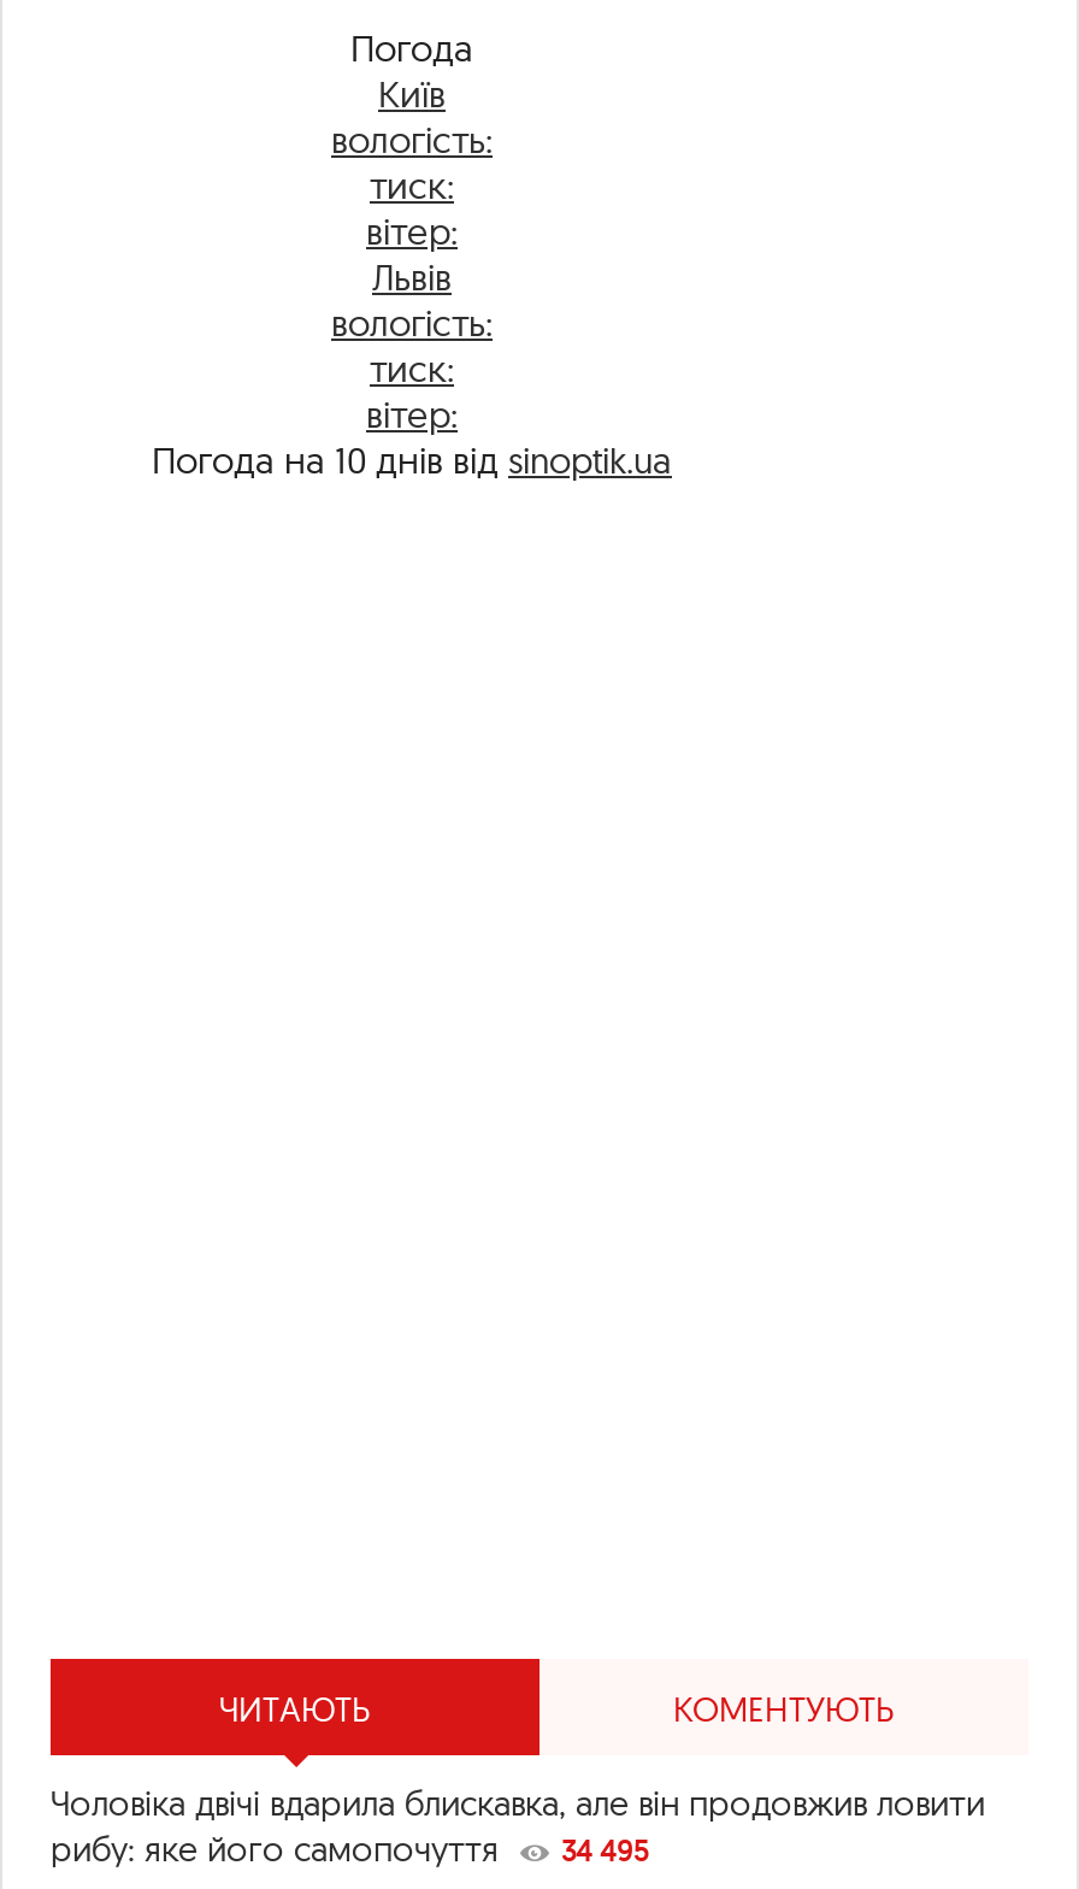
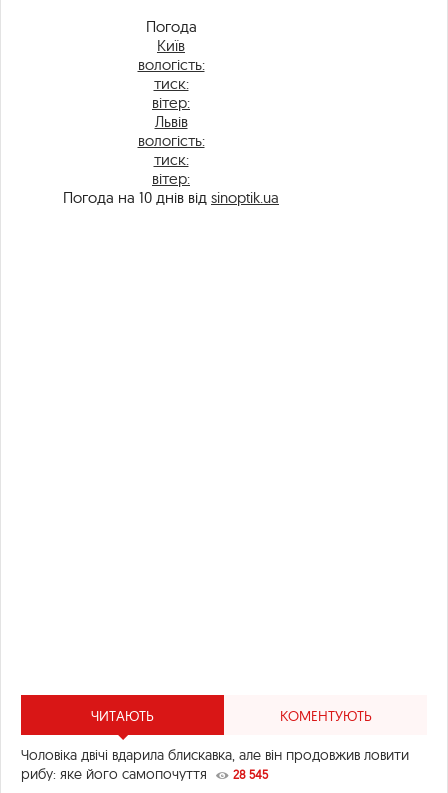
[51,1827,648,1871] рибу: яке його самопочуття 34 495 -> [21,765,268,783] рибу: яке його самопочуття 28 545

